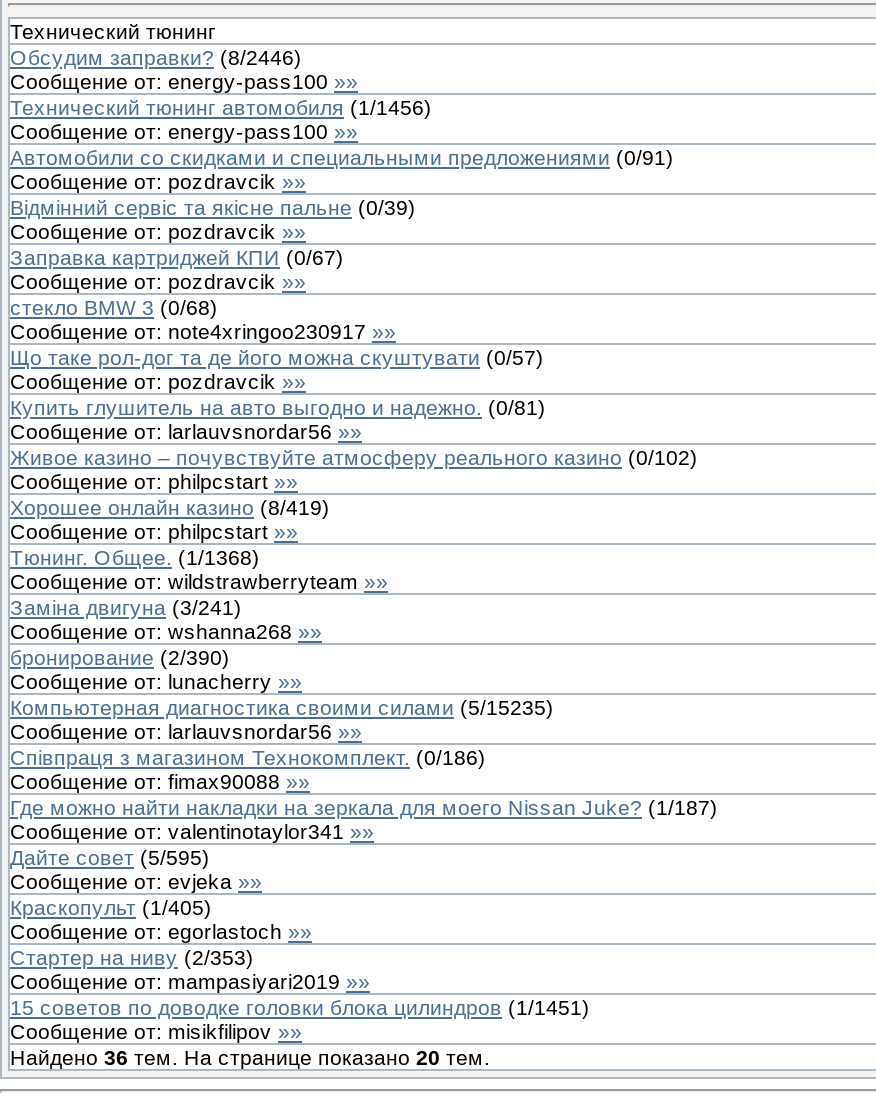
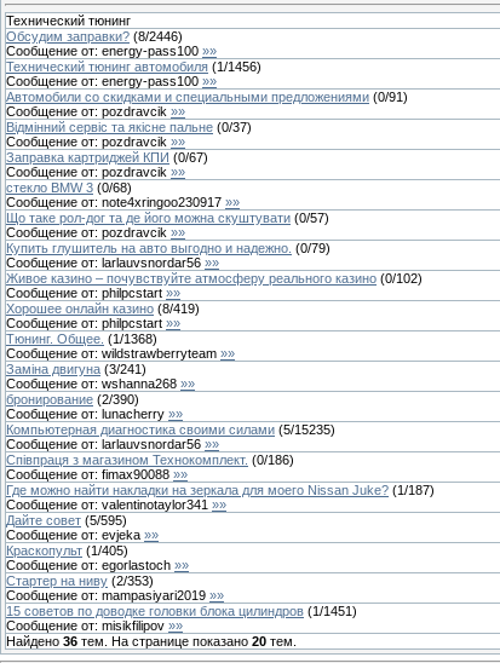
[10,195,416,219] Відмінний сервіс та якісне пальне (0/39) -> [6,120,252,134] Відмінний сервіс та якісне пальне (0/37)
[10,395,546,419] Купить глушитель на авто выгодно и надежно. (0/81) -> [6,241,331,255] Купить глушитель на авто выгодно и надежно. (0/79)

